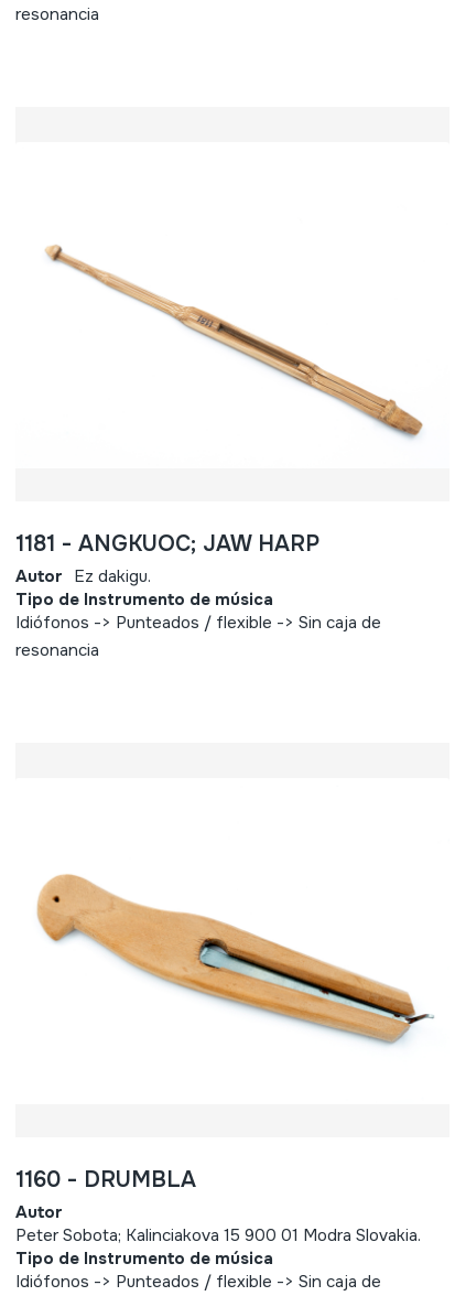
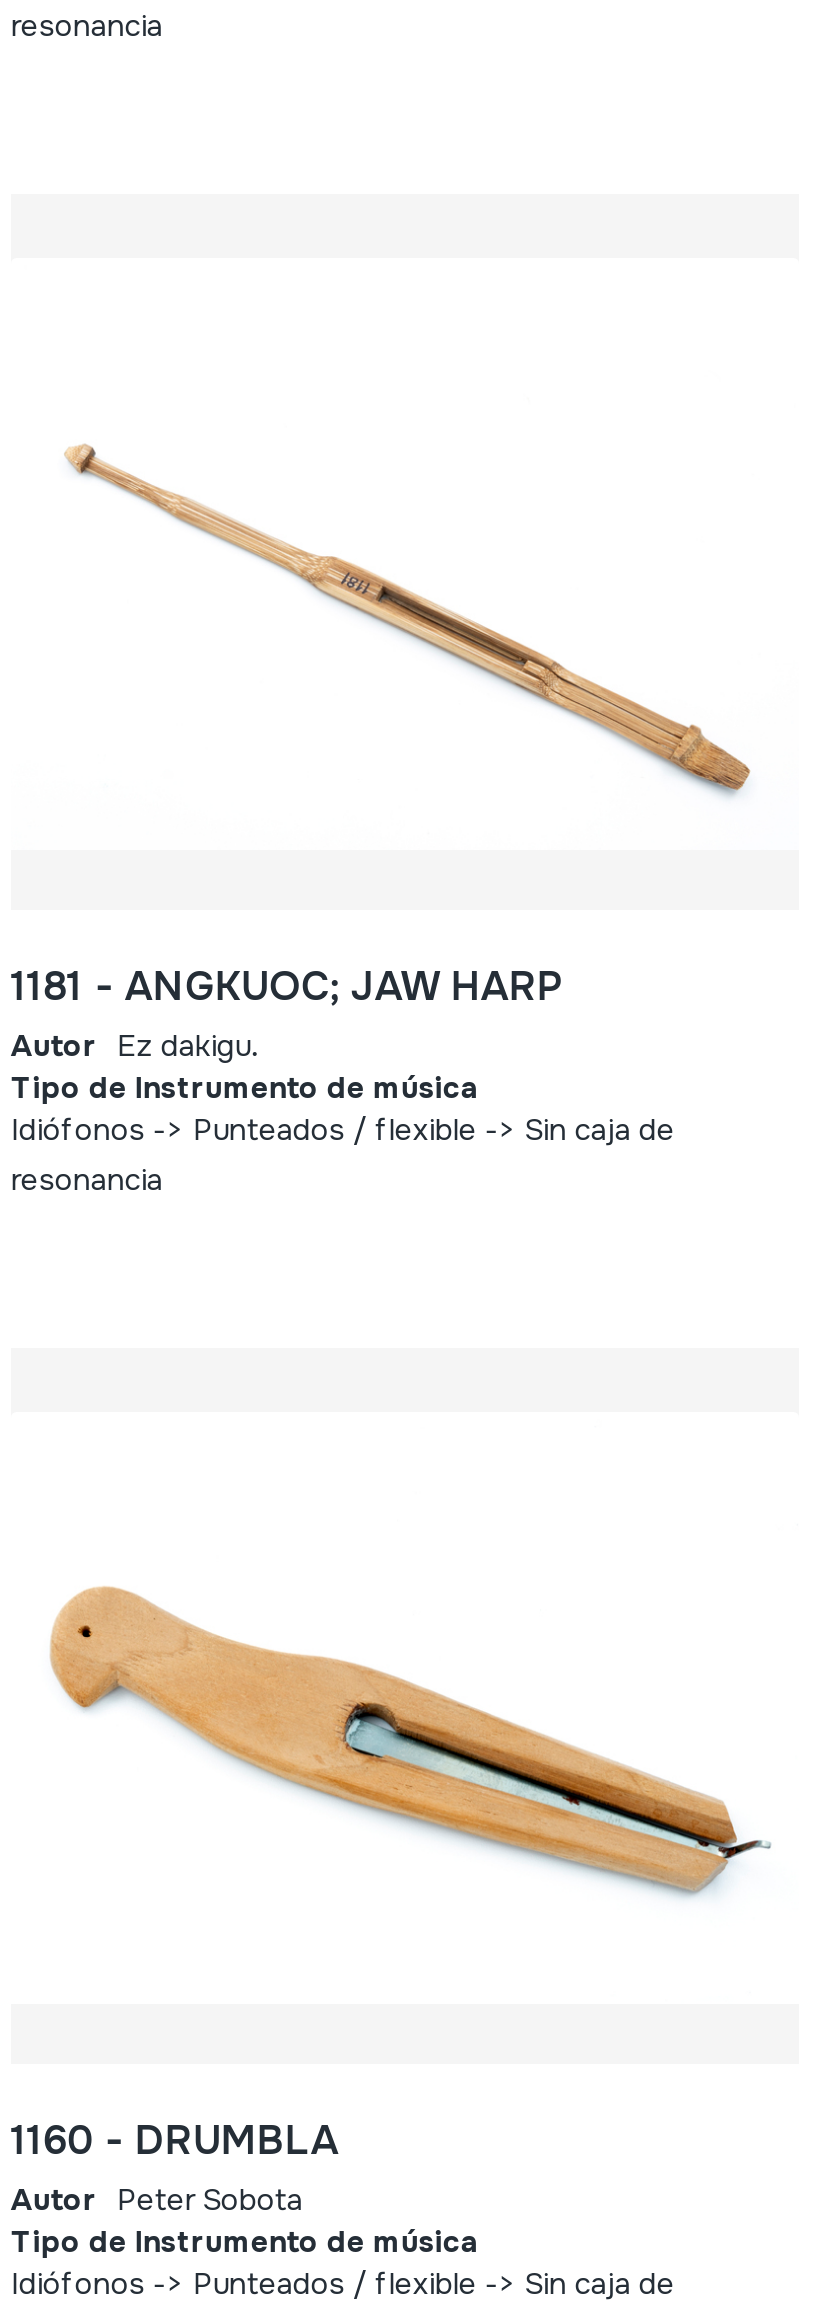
[15,1202,425,1247] Autor | Peter Sobota; Kalinciakova 15 900 01 Modra Slovakia. -> [11,2181,311,2221] Autor Peter Sobota

